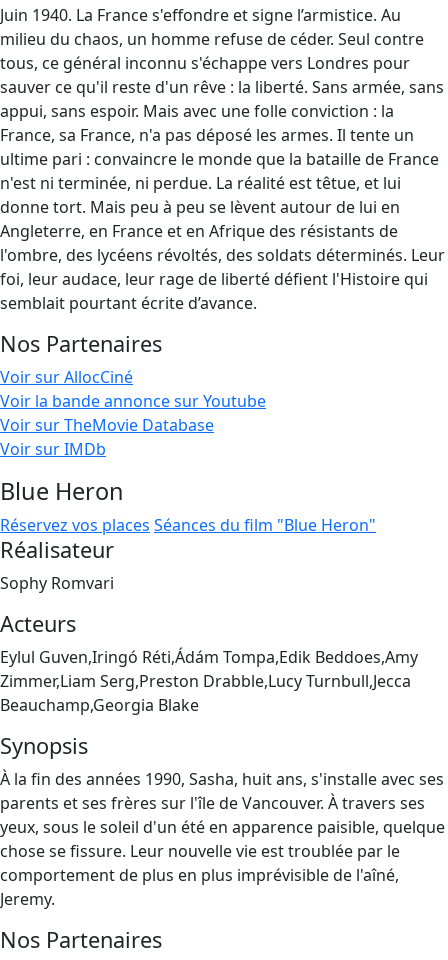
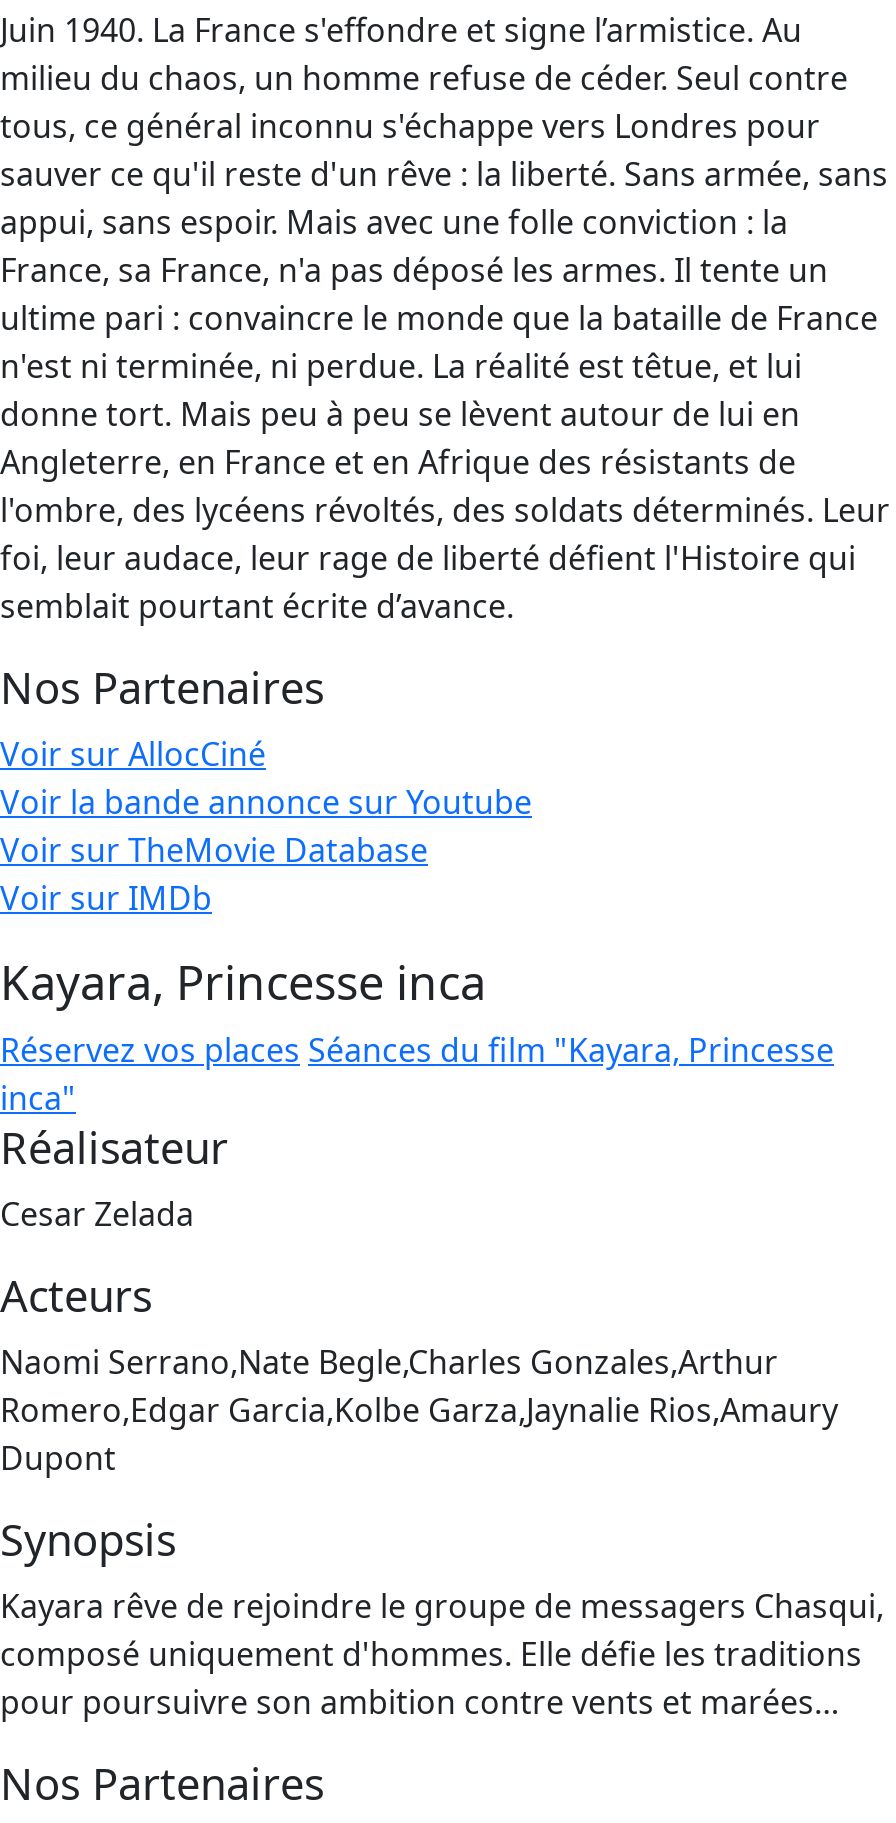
[0,475,376,536] Blue Heron | Réservez vos places Séances du film "Blue Heron" -> [0,950,834,1120] Kayara, Princesse inca | Réservez vos places Séances du film "Kayara, Princesse | inca"
moved [0,535,114,564] -> [0,1118,228,1176]: Réalisateur
[0,572,114,594] Sophy Romvari -> [0,1192,194,1236] Cesar Zelada
moved [0,609,76,638] -> [0,1266,152,1324]: Acteurs
[0,646,418,716] Eylul Guven,Iringó Réti,Ádám Tompa,Edik Beddoes,Amy | Zimmer,Liam Serg,Preston Drabble,Lucy Turnbull,Jecca | Beauchamp,Georgia Blake -> [0,1340,838,1480] Naomi Serrano,Nate Begle,Charles Gonzales,Arthur | Romero,Edgar Garcia,Kolbe Garza,Jaynalie Rios,Amaury | Dupont
moved [0,731,88,760] -> [0,1510,176,1568]: Synopsis
[0,768,445,910] À la fin des années 1990, Sasha, huit ans, s'installe avec ses | parents et ses frères sur l'île de Vancouver. À travers ses | yeux, sous le soleil d'un été en apparence paisible, quelque | chose se fissure. Leur nouvelle vie est troublée par le | comportement de plus en plus imprévisible de l'aîné, | Jeremy. -> [0,1584,884,1724] Kayara rêve de rejoindre le groupe de messagers Chasqui, | composé uniquement d'hommes. Elle défie les traditions | pour poursuivre son ambition contre vents et marées…

